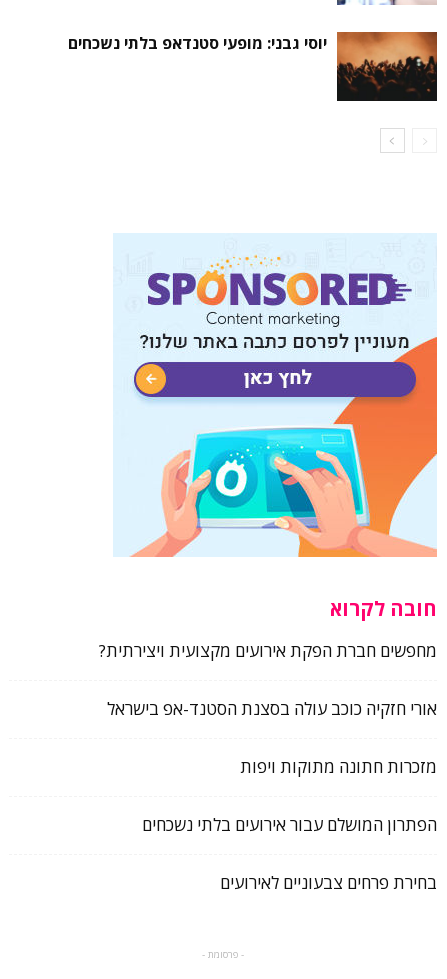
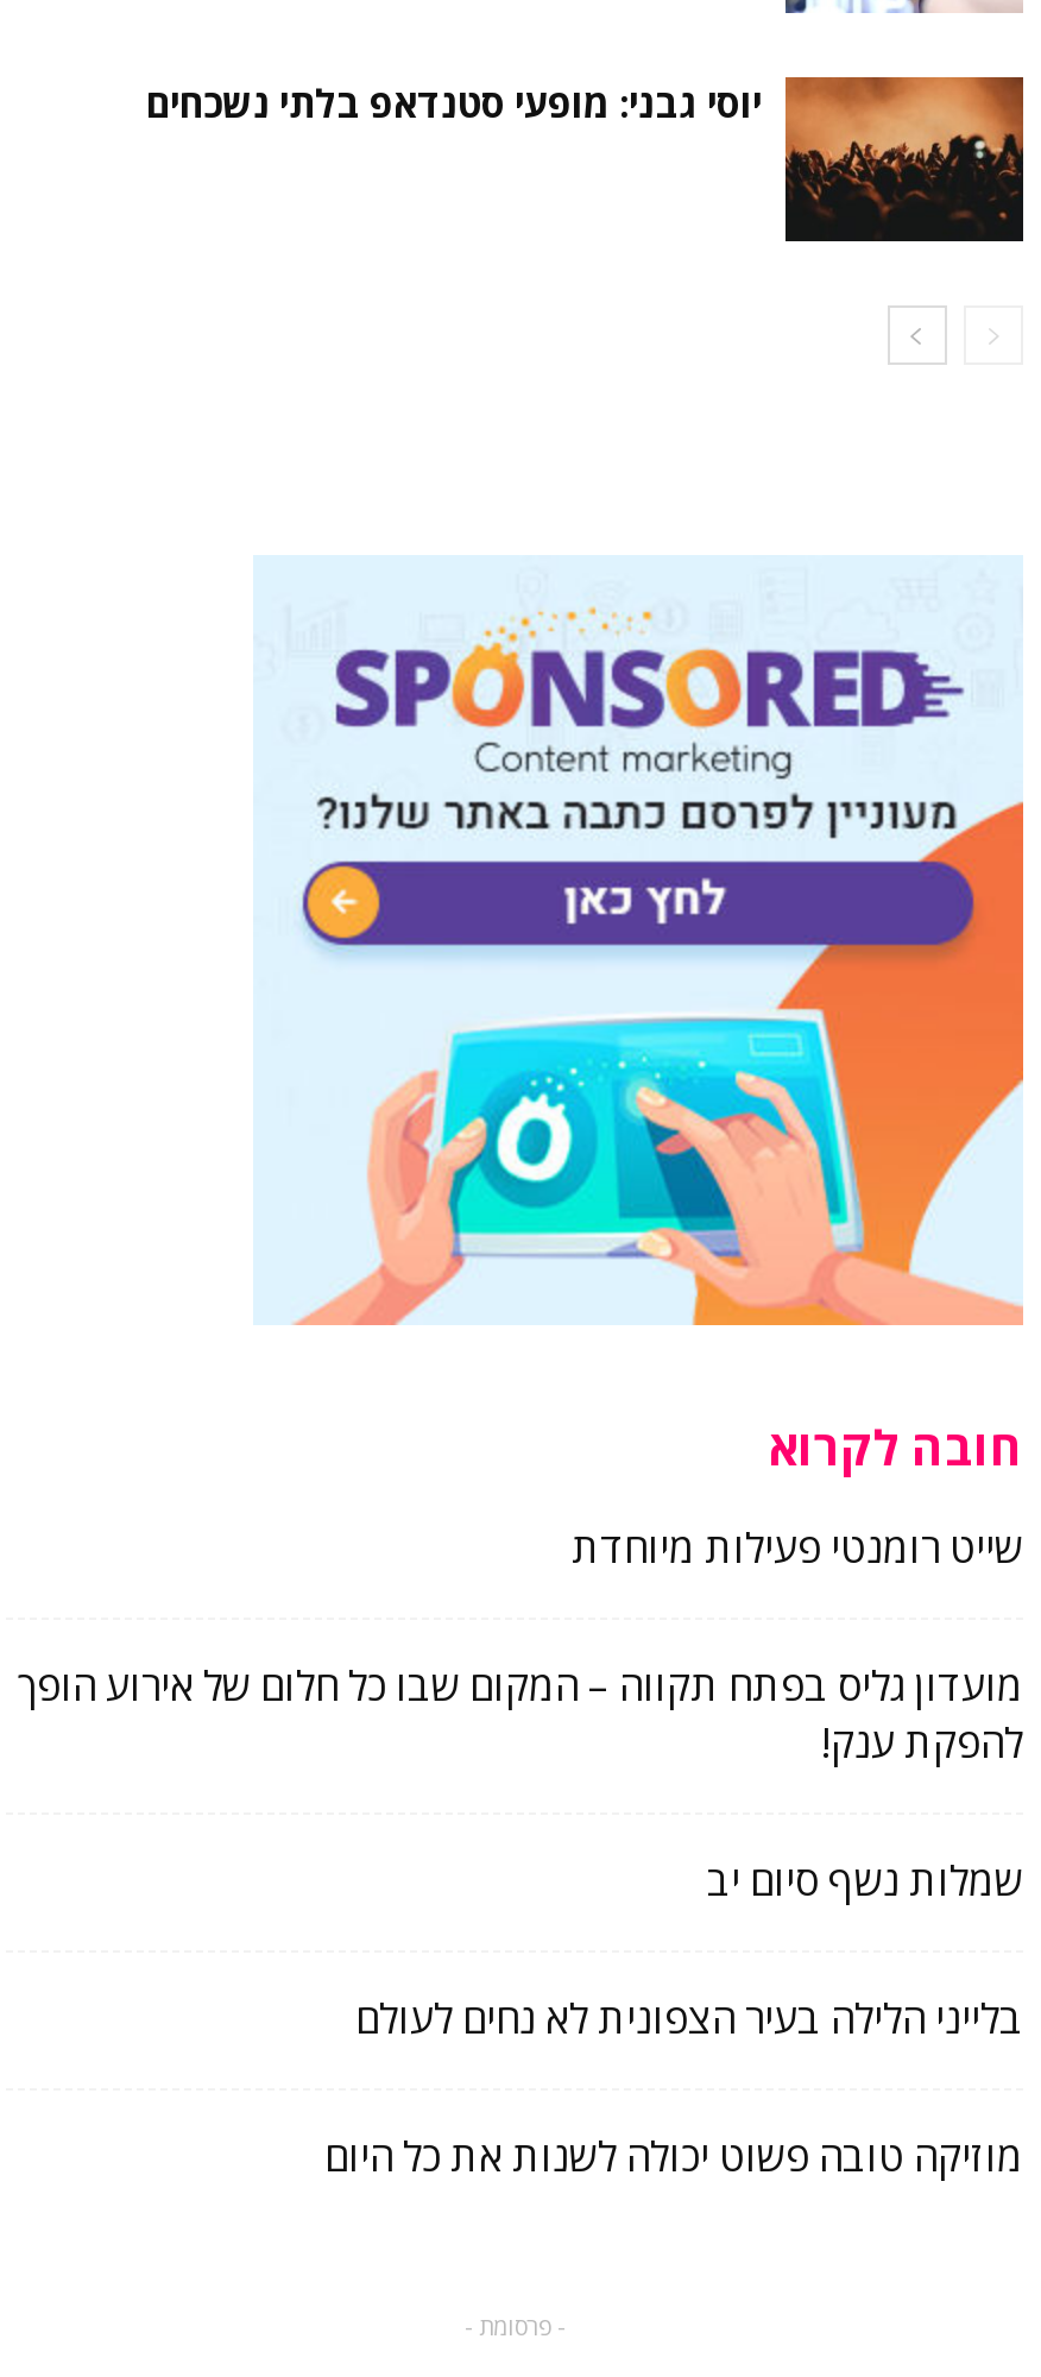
[99,639,437,662] מחפשים חברת הפקת אירועים מקצועית ויצירתית? -> [572,1519,1023,1574] שייט רומנטי פעילות מיוחדת
[107,697,437,720] אורי חזקיה כוכב עולה בסצנת הסטנד-אפ בישראל -> [18,1657,1023,1768] מועדון גליס בפתח תקווה – המקום שבו כל חלום של אירוע הופך | להפקת ענק!
[240,755,437,778] מזכרות חתונה מתוקות ויפות -> [707,1852,1023,1906] שמלות נשף סיום יב
[142,813,437,836] הפתרון המושלם עבור אירועים בלתי נשכחים -> [355,1990,1023,2044] בלייני הלילה בעיר הצפונית לא נחים לעולם
[220,871,437,894] בחירת פרחים צבעוניים לאירועים -> [324,2127,1023,2182] מוזיקה טובה פשוט יכולה לשנות את כל היום

